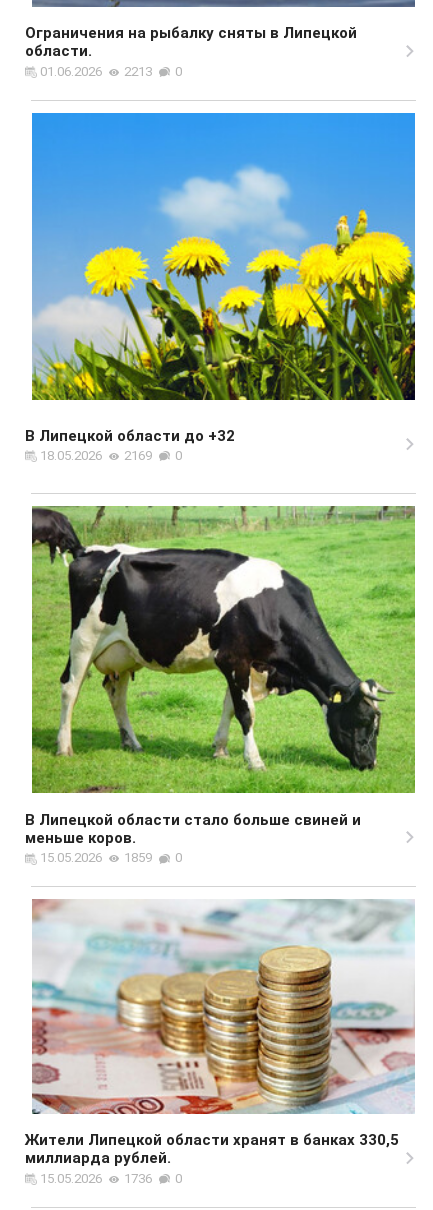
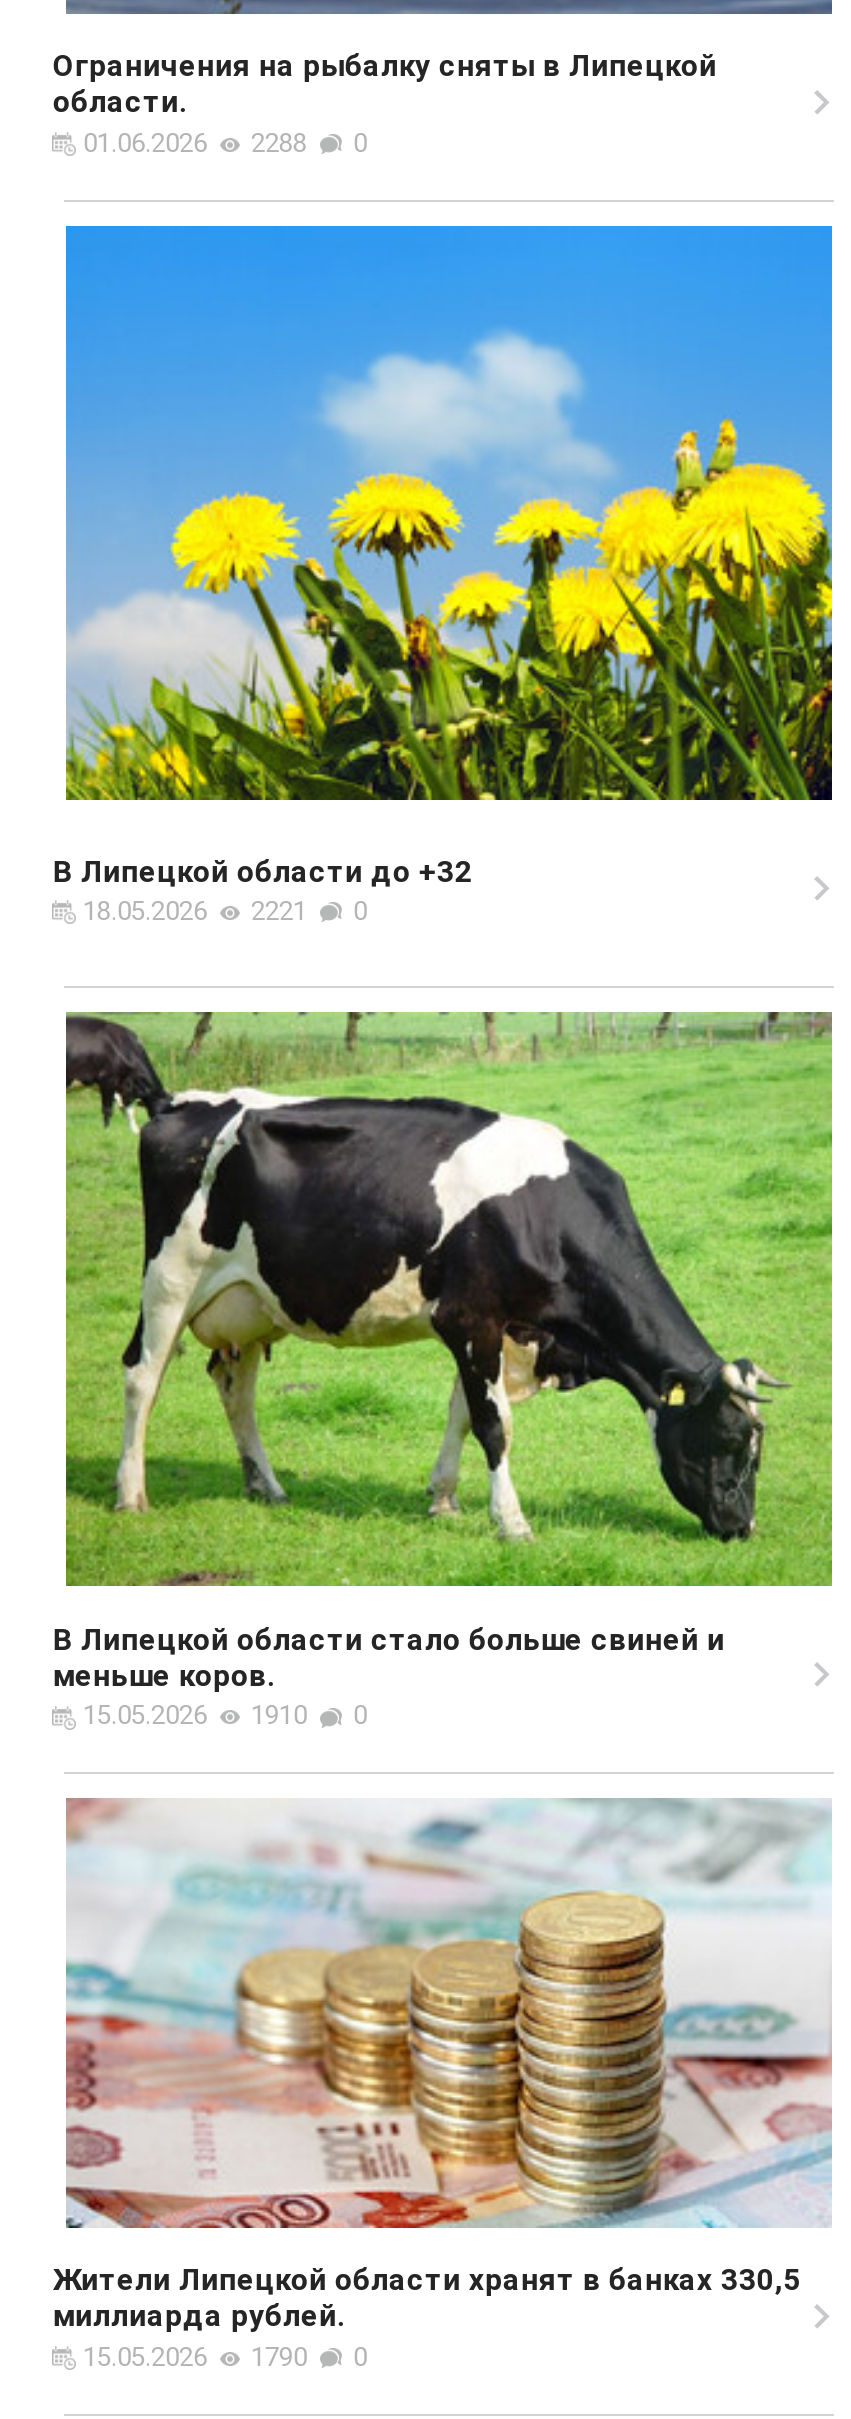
[40,64,182,79] 01.06.2026 2213 0 -> [83,127,367,157] 01.06.2026 2288 0
[40,448,182,463] 18.05.2026 2169 0 -> [83,896,367,926] 18.05.2026 2221 0
[40,850,182,865] 15.05.2026 1859 0 -> [83,1700,367,1730] 15.05.2026 1910 0
[40,1171,182,1186] 15.05.2026 1736 0 -> [83,2341,367,2371] 15.05.2026 1790 0

